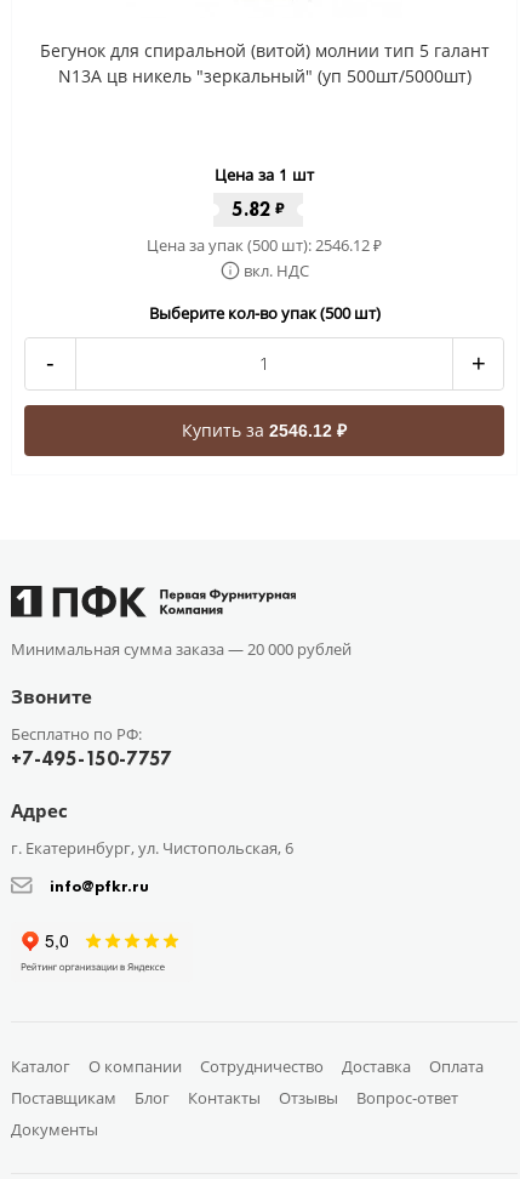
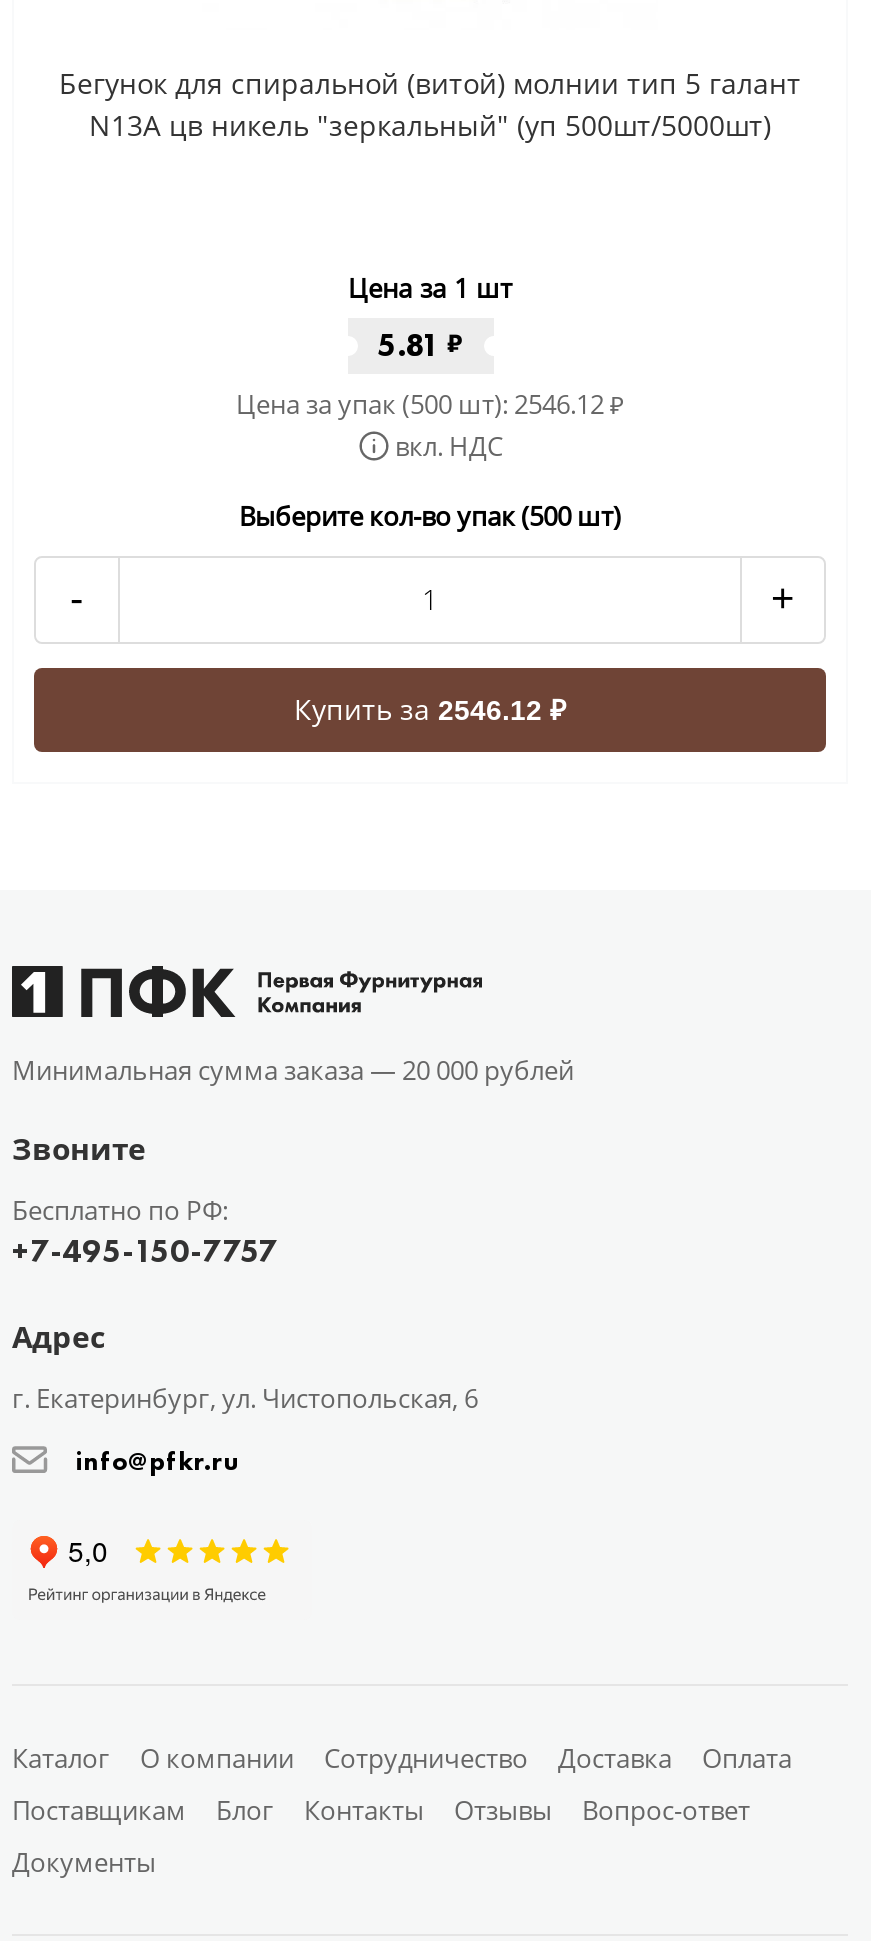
[232,196,285,221] 5.82 ₽ -> [377,323,463,365] 5.81 ₽

